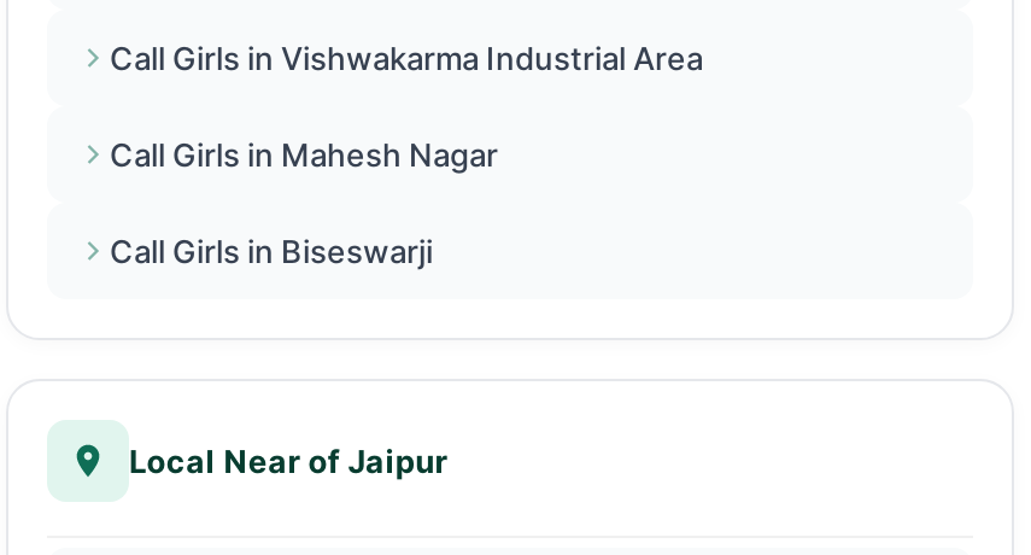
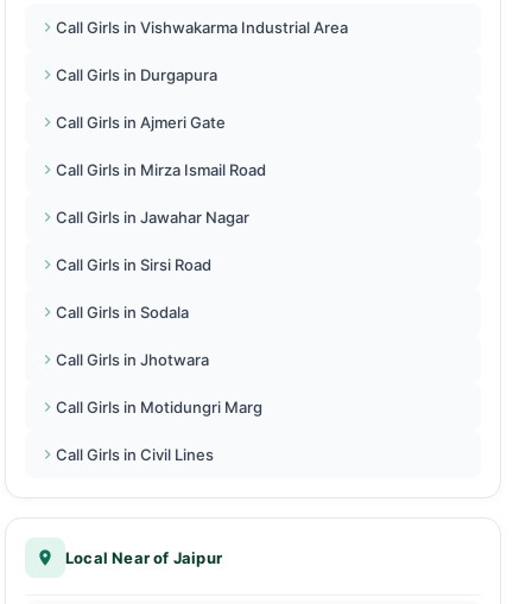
[110,136,498,271] Call Girls in Mahesh Nagar | Call Girls in Biseswarji -> [56,66,266,464] Call Girls in Durgapura | Call Girls in Ajmeri Gate | Call Girls in Mirza Ismail Road | Call Girls in Jawahar Nagar | Call Girls in Sirsi Road | Call Girls in Sodala | Call Girls in Jhotwara | Call Girls in Motidungri Marg | Call Girls in Civil Lines

